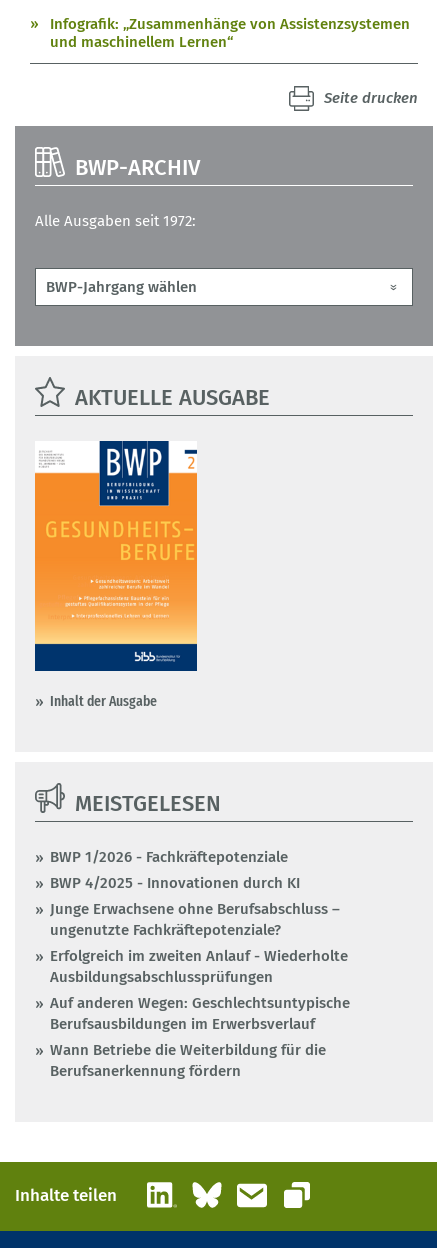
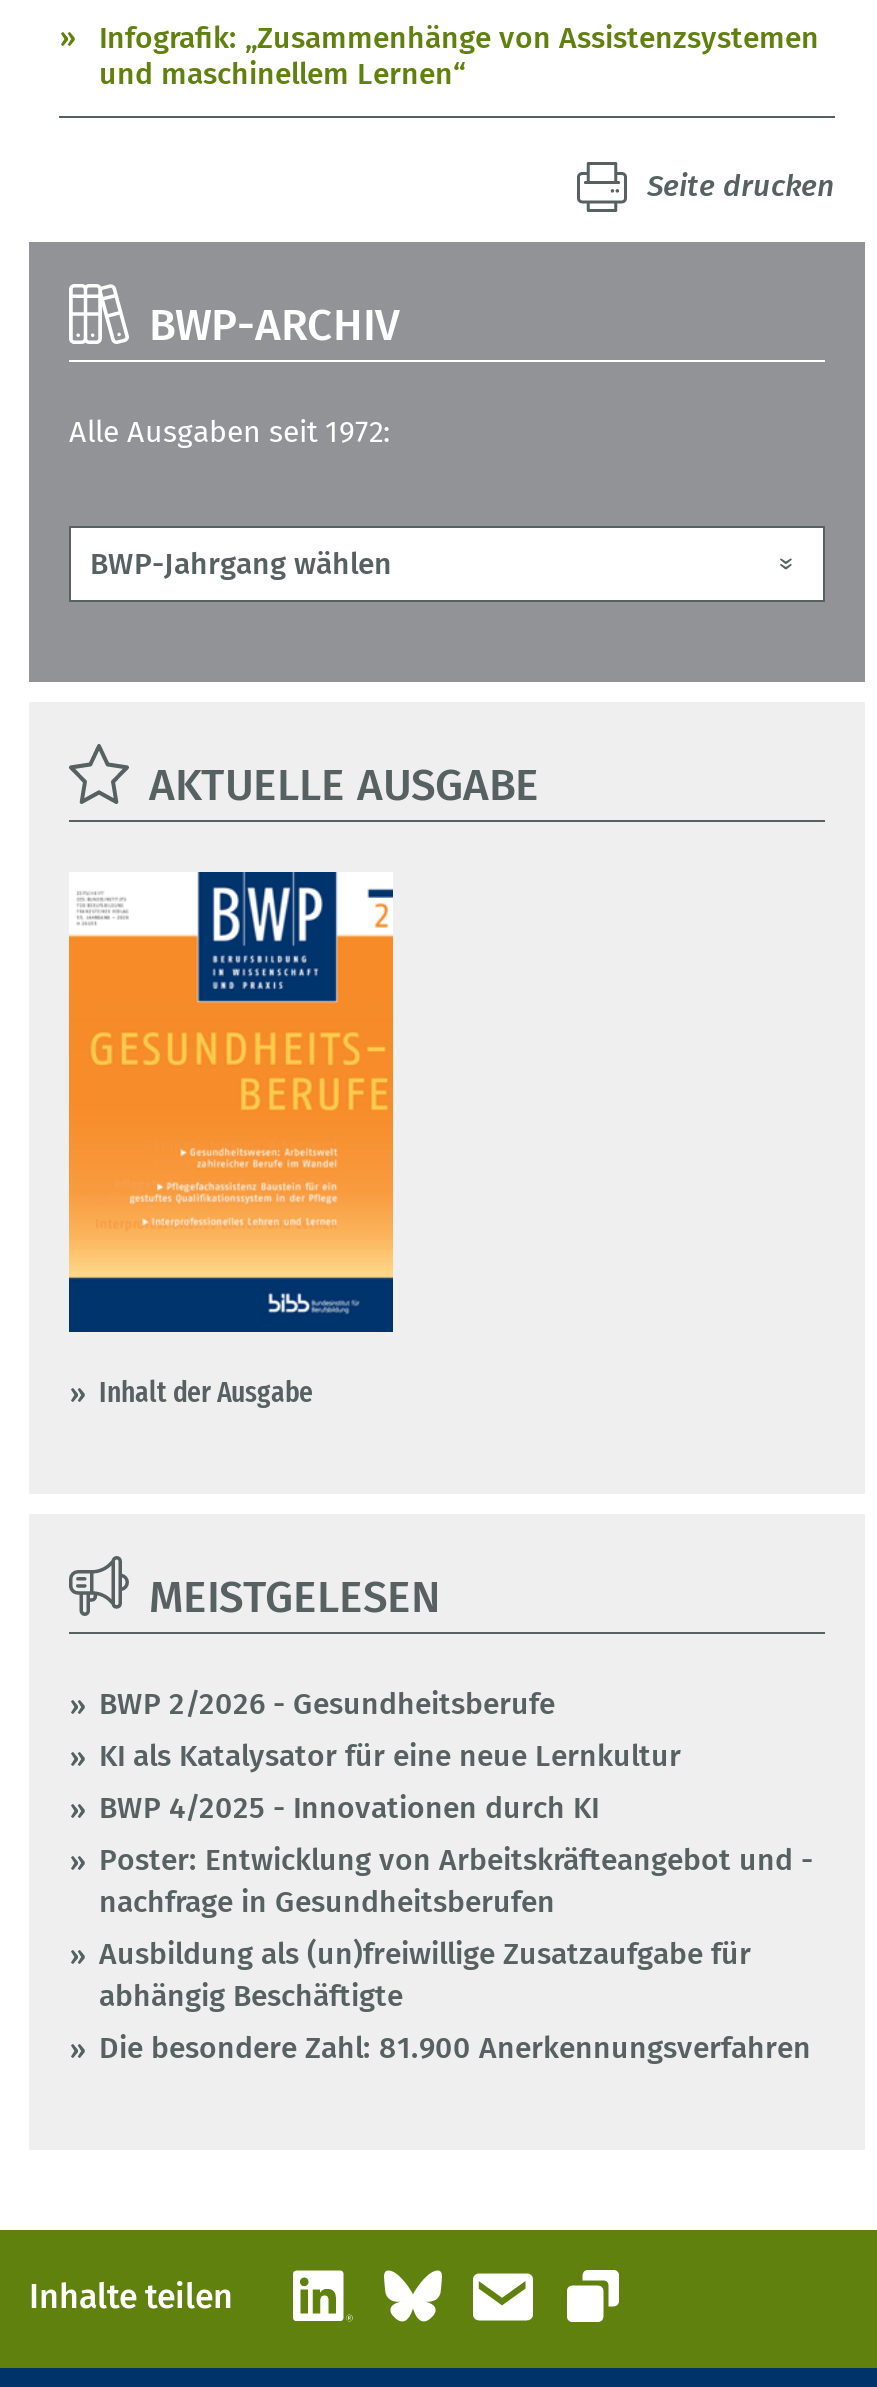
[50,848,288,866] BWP 1/2026 - Fachkräftepotenziale -> [99,1686,681,1774] BWP 2/2026 - Gesundheitsberufe | KI als Katalysator für eine neue Lernkultur
moved [50,874,300,892] -> [99,1790,599,1826]: BWP 4/2025 - Innovationen durch KI
[50,900,350,1080] Junge Erwachsene ohne Berufsabschluss – | ungenutzte Fachkräftepotenziale? | Erfolgreich im zweiten Anlauf - Wiederholte | Ausbildungsabschlussprüfungen | Auf anderen Wegen: Geschlechtsuntypische | Berufsausbildungen im Erwerbsverlauf | Wann Betriebe die Weiterbildung für die | Berufsanerkennung fördern -> [99,1842,813,2066] Poster: Entwicklung von Arbeitskräfteangebot und - | nachfrage in Gesundheitsberufen | Ausbildung als (un)freiwillige Zusatzaufgabe für | abhängig Beschäftigte | Die besondere Zahl: 81.900 Anerkennungsverfahren

